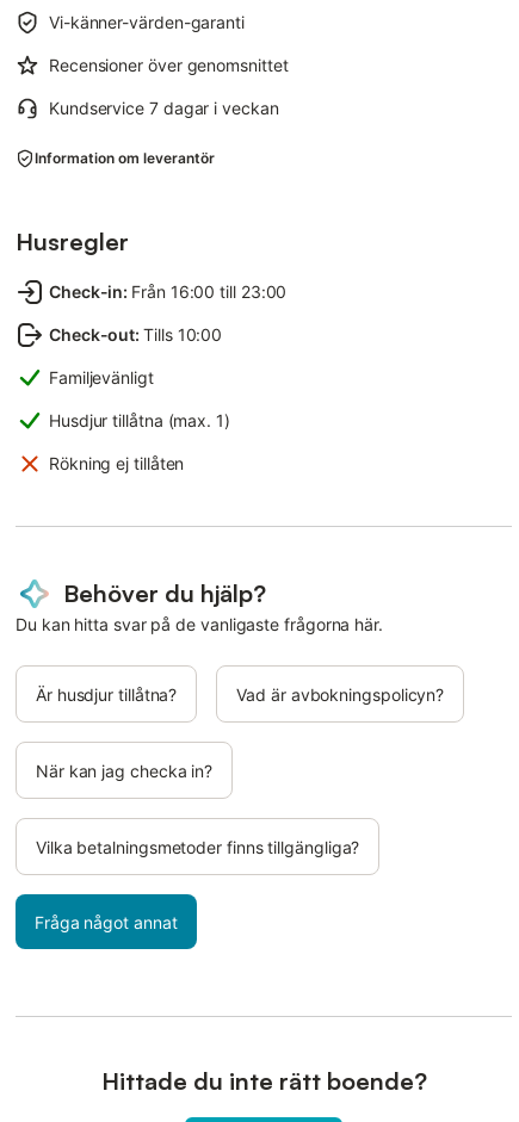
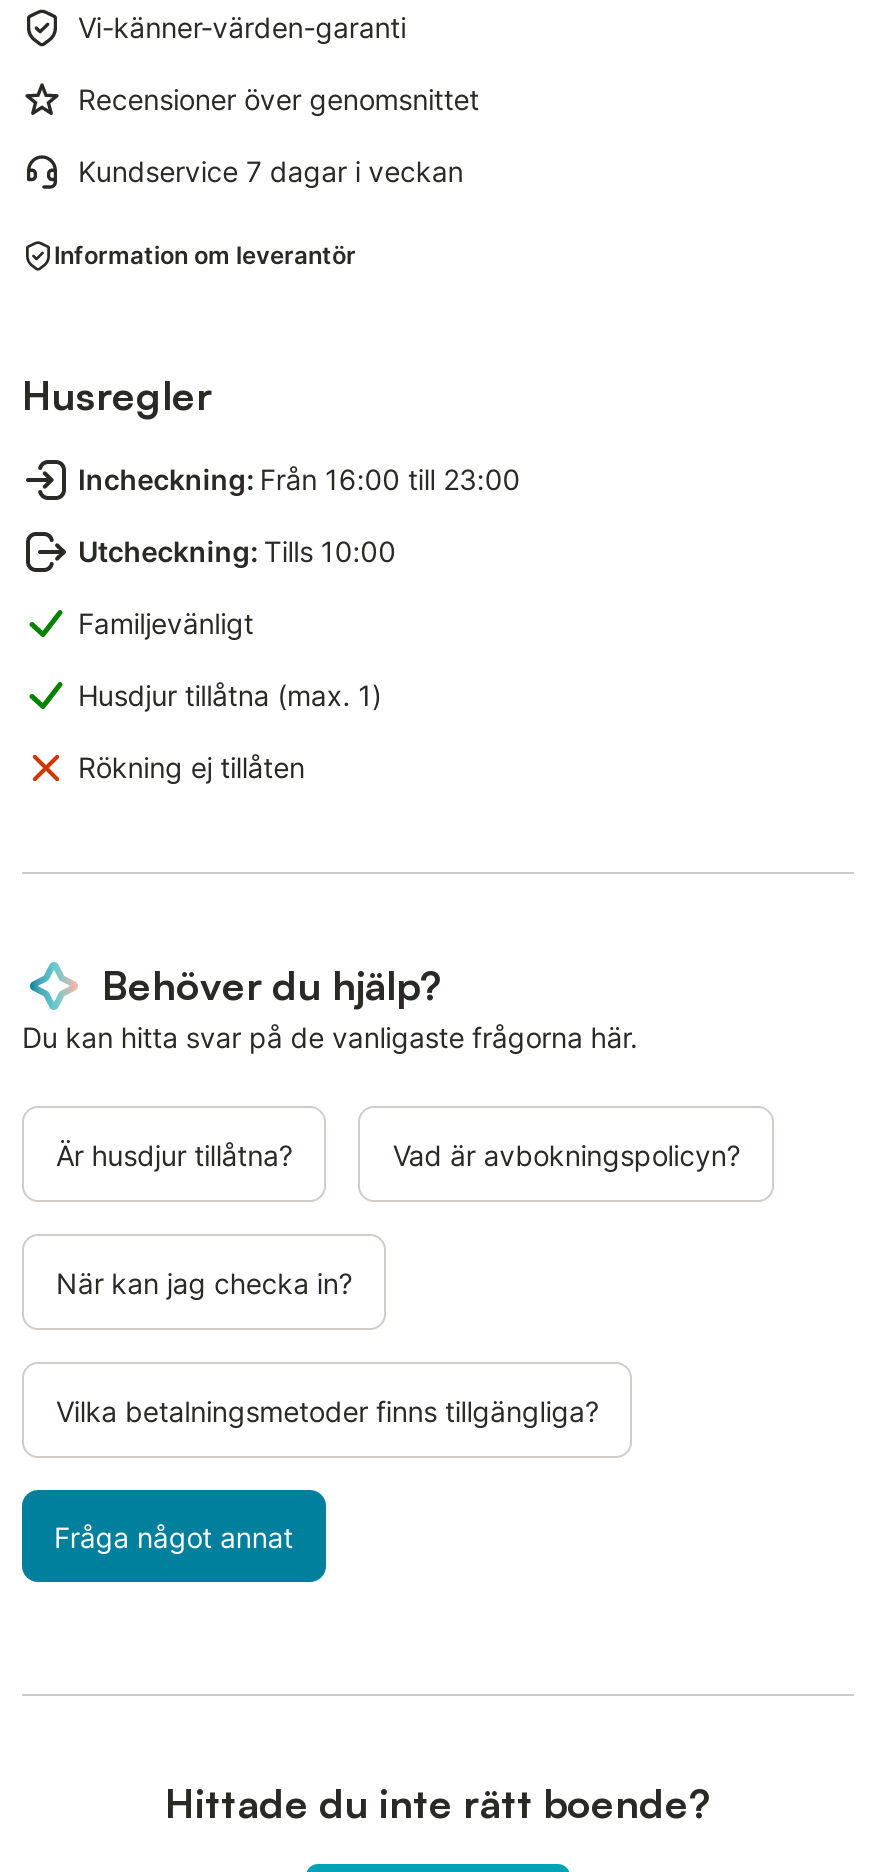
[49,281,287,301] Check-in: Från 16:00 till 23:00 -> [78,461,520,495] Incheckning: Från 16:00 till 23:00
[49,324,222,344] Check-out: Tills 10:00 -> [78,533,396,567] Utcheckning: Tills 10:00

